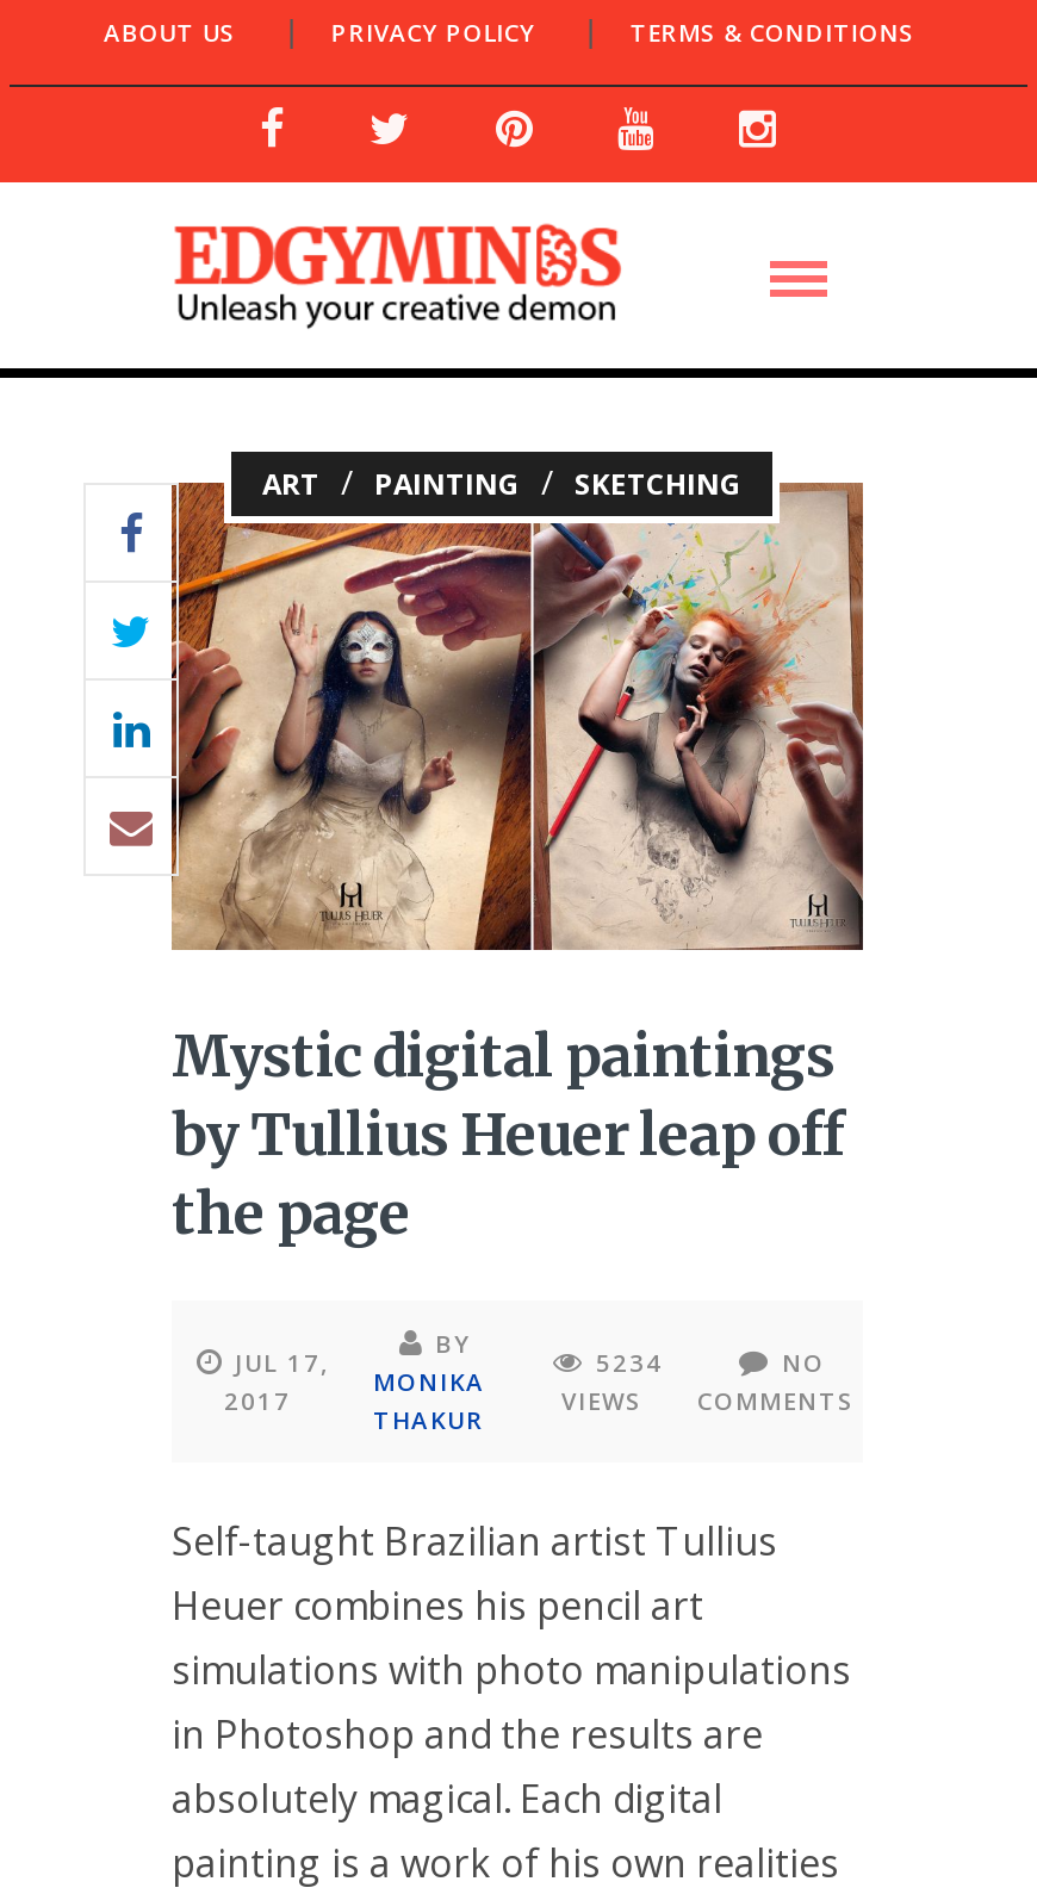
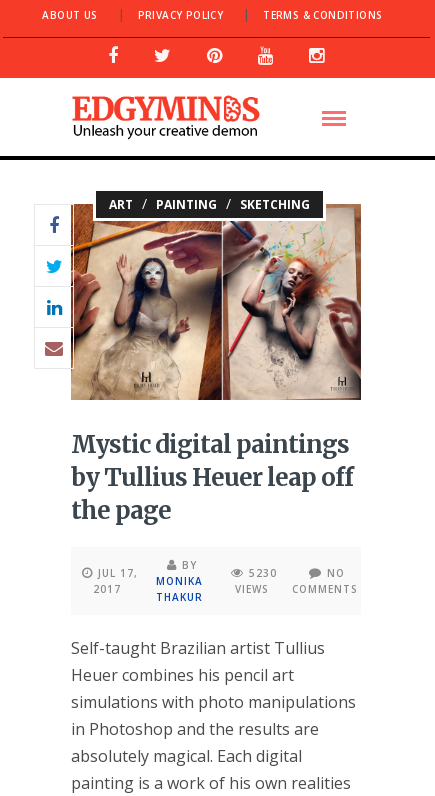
[596,1345,663,1379] 5234 -> [249,566,277,580] 5230

